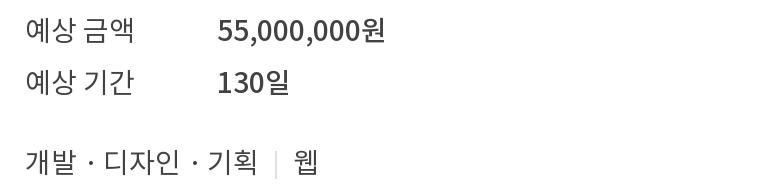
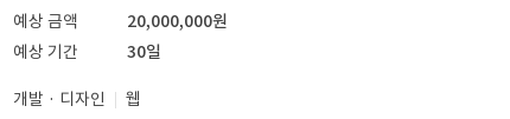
[217,13,387,49] 55,000,000원 -> [127,11,228,32] 20,000,000원
[217,65,291,101] 130일 -> [127,41,161,62] 30일
[25,145,259,181] 개발 · 디자인 · 기획 -> [13,88,106,110] 개발 · 디자인

